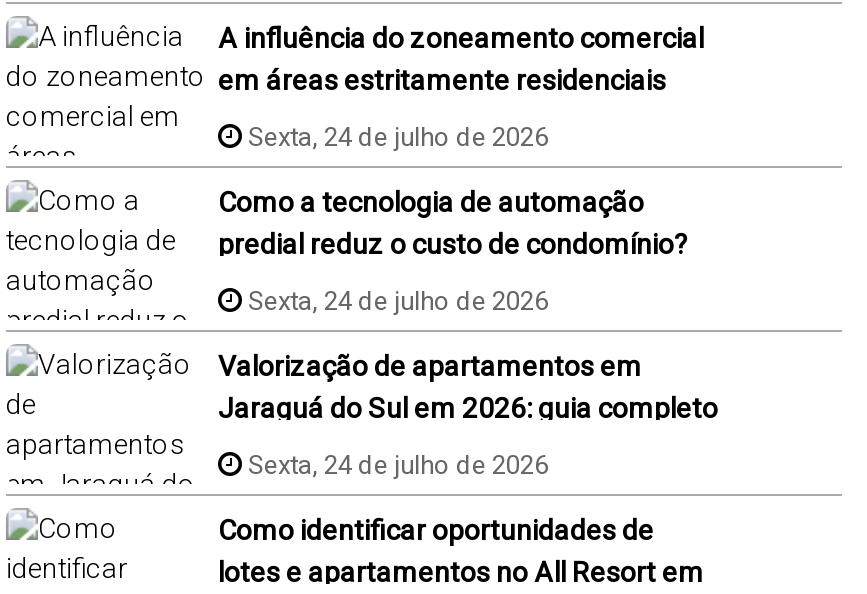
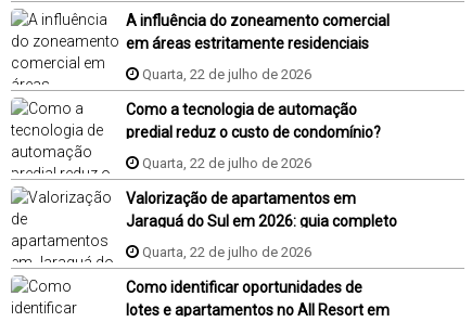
[242,121,548,151] Sexta, 24 de julho de 2026 -> [139,66,311,82] Quarta, 22 de julho de 2026
[242,285,548,315] Sexta, 24 de julho de 2026 -> [139,154,311,171] Quarta, 22 de julho de 2026
[242,449,548,479] Sexta, 24 de julho de 2026 -> [139,243,311,260] Quarta, 22 de julho de 2026

